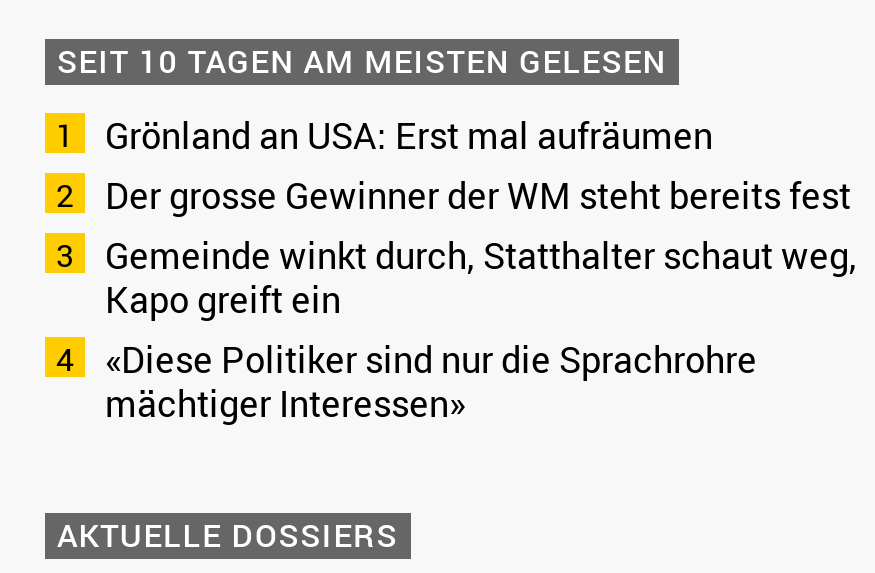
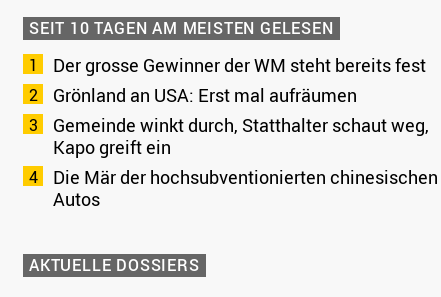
moved [105,111,713,159] -> [53,83,357,107]: Grönland an USA: Erst mal aufräumen
moved [105,171,851,219] -> [53,53,426,77]: Der grosse Gewinner der WM steht bereits fest
[105,335,757,427] «Diese Politiker sind nur die Sprachrohre | mächtiger Interessen» -> [53,165,438,211] Die Mär der hochsubventionierten chinesischen | Autos

